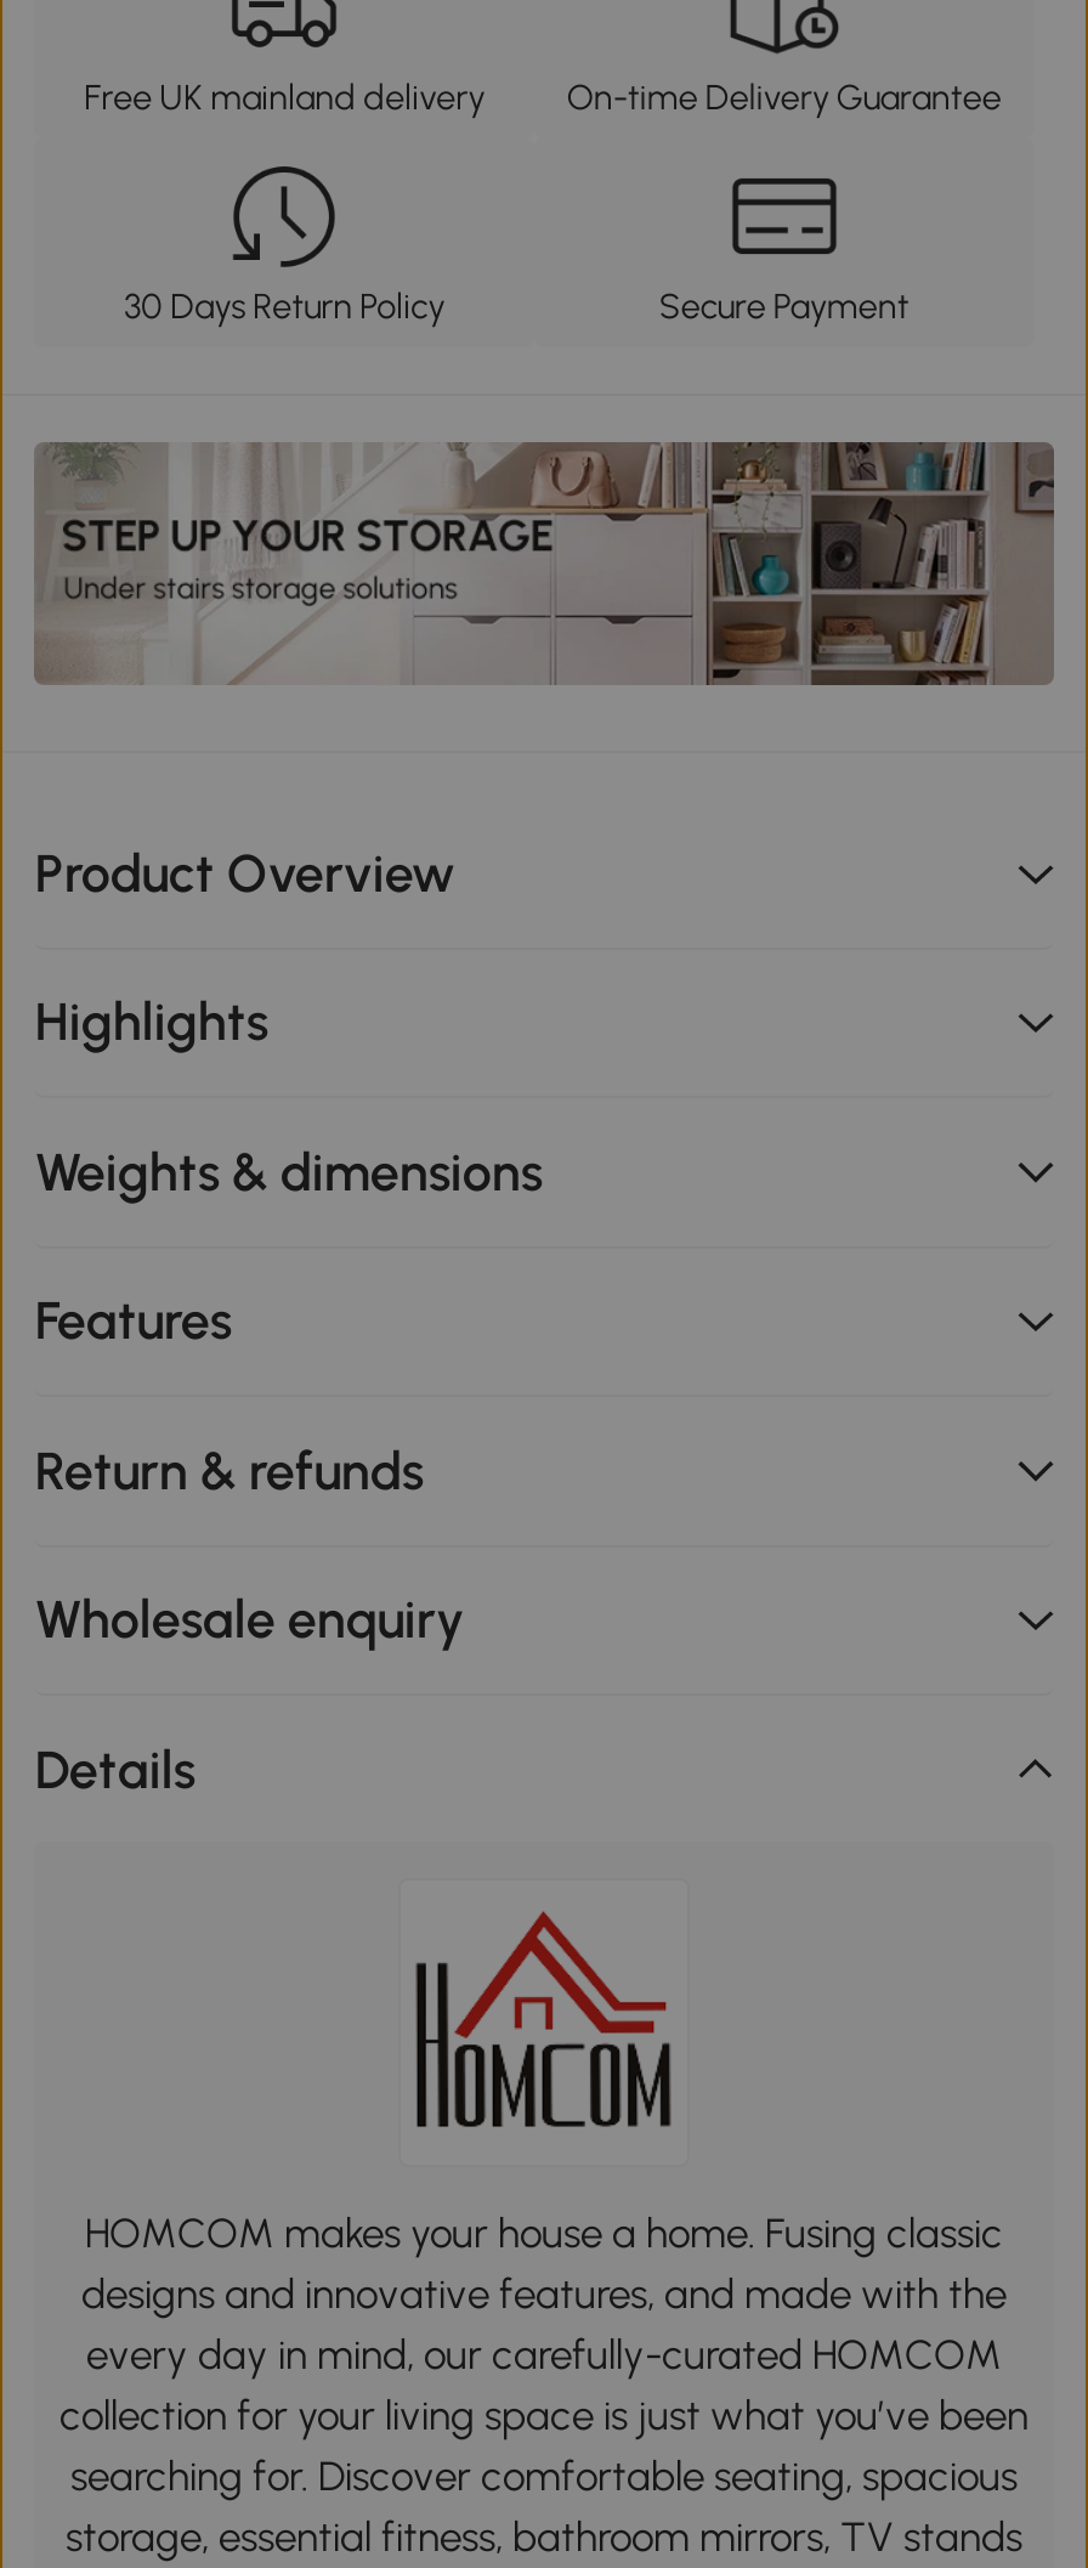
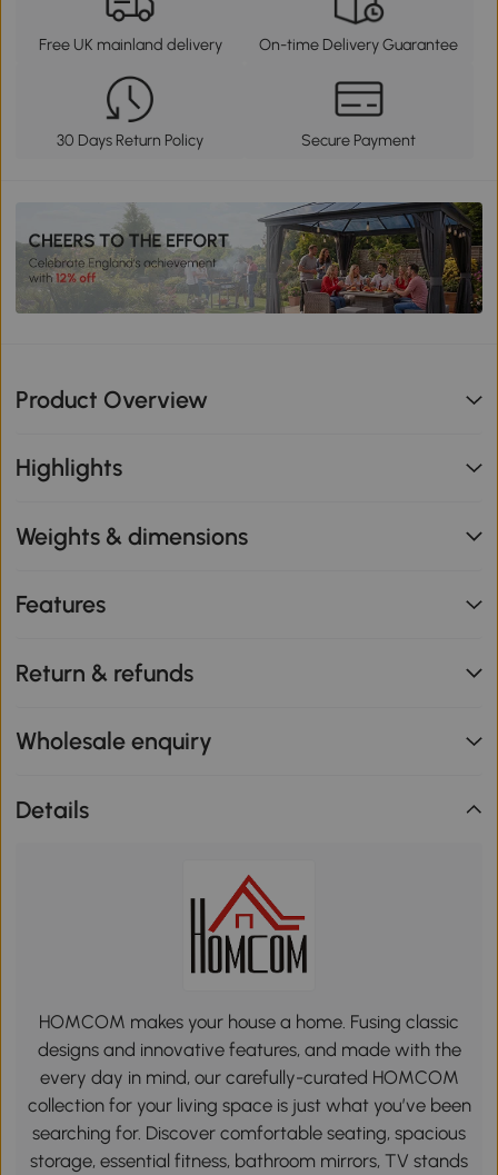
[34,440,1056,688] [image] -> [16,201,484,315] [image]

